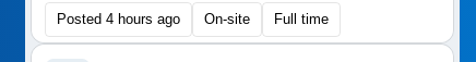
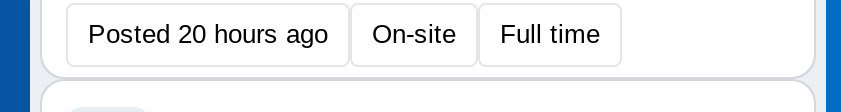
[57,11,180,28] Posted 4 hours ago -> [88,19,328,49] Posted 20 hours ago

